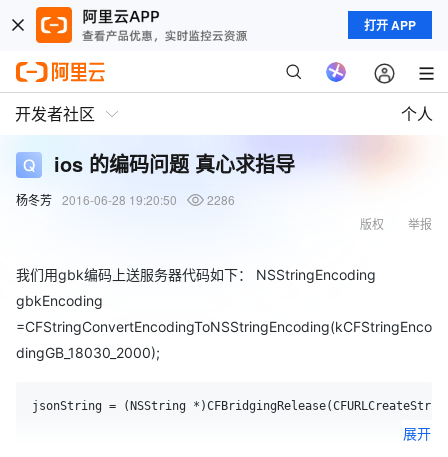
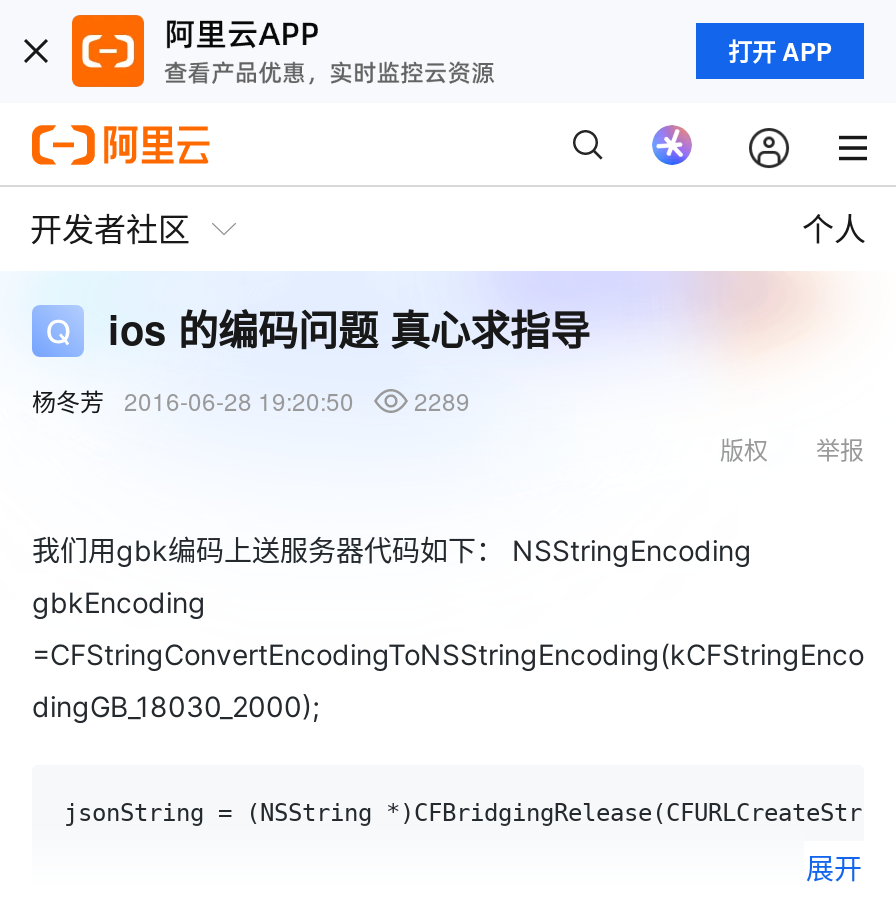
[16,191,235,208] 杨冬芳 2016-06-28 19:20:50 2286 -> [32,383,470,417] 杨冬芳 2016-06-28 19:20:50 2289

